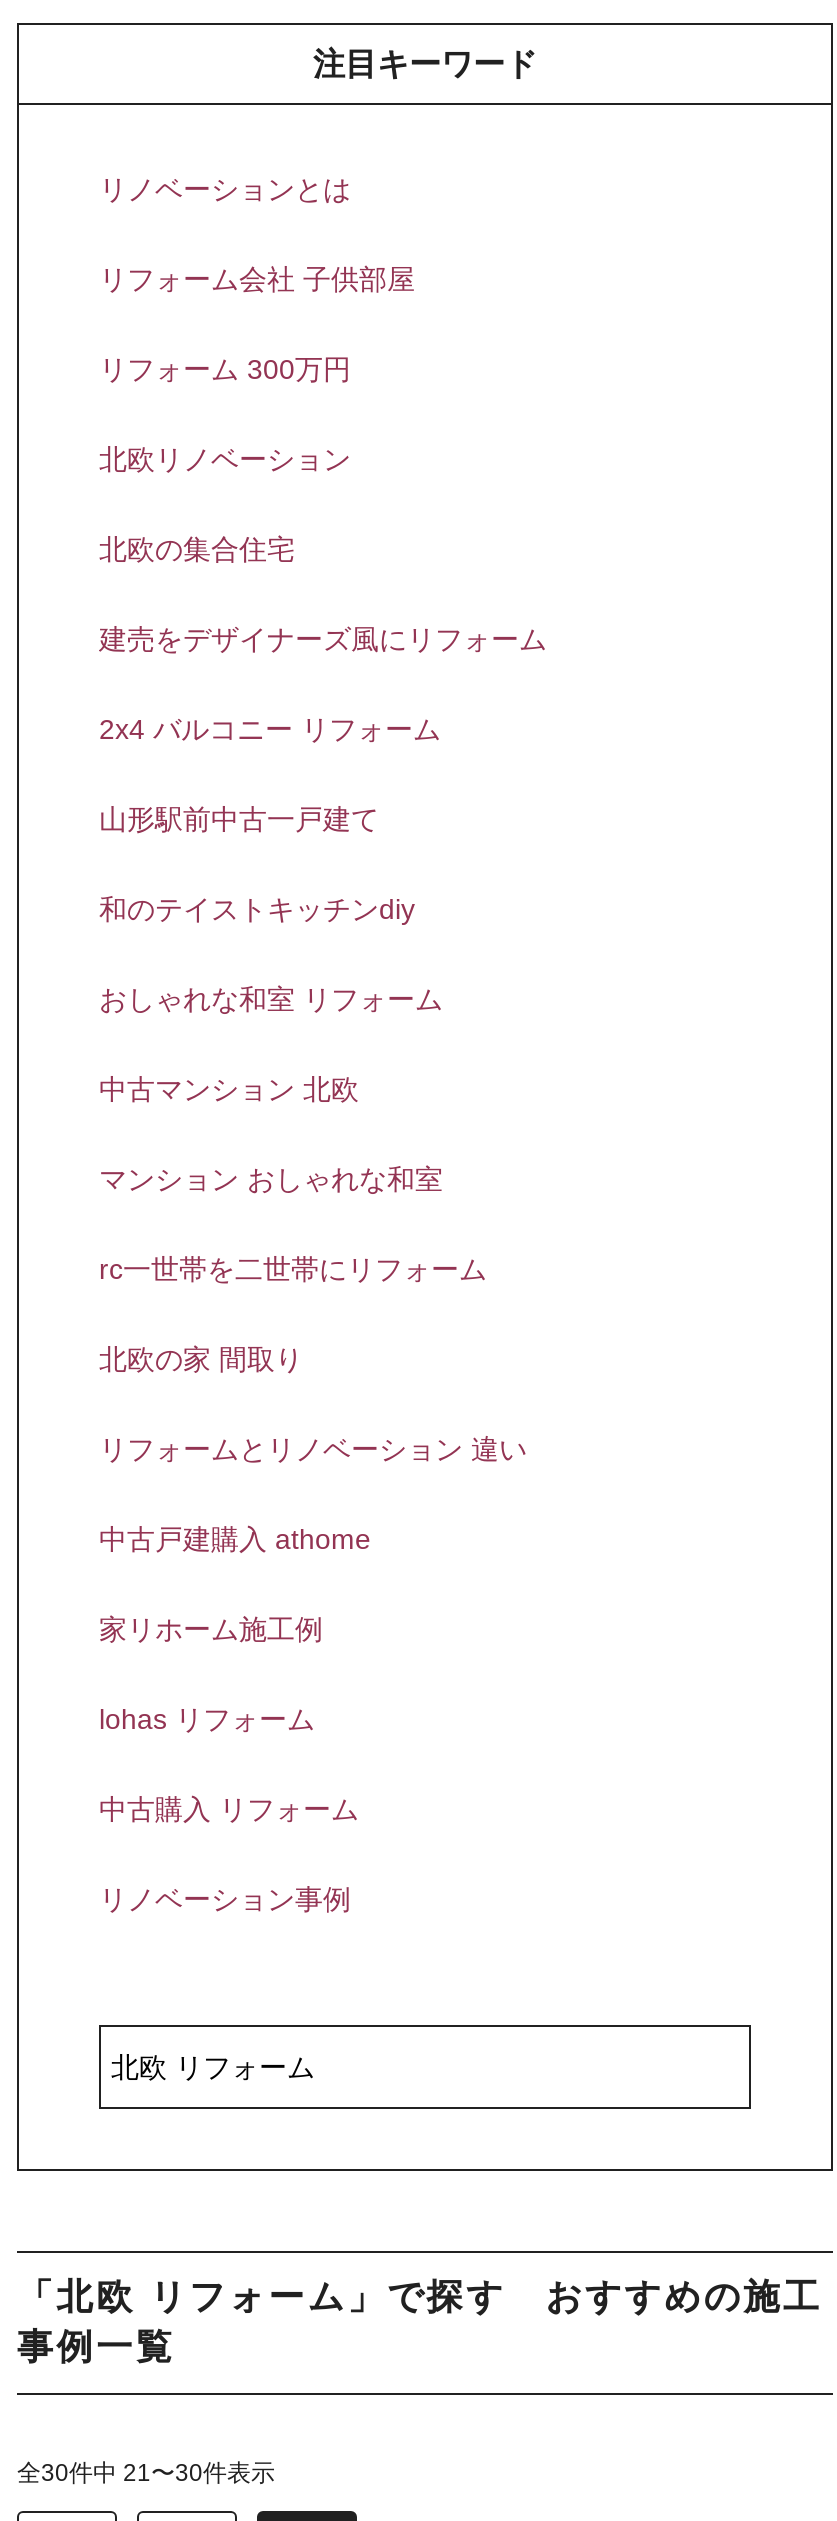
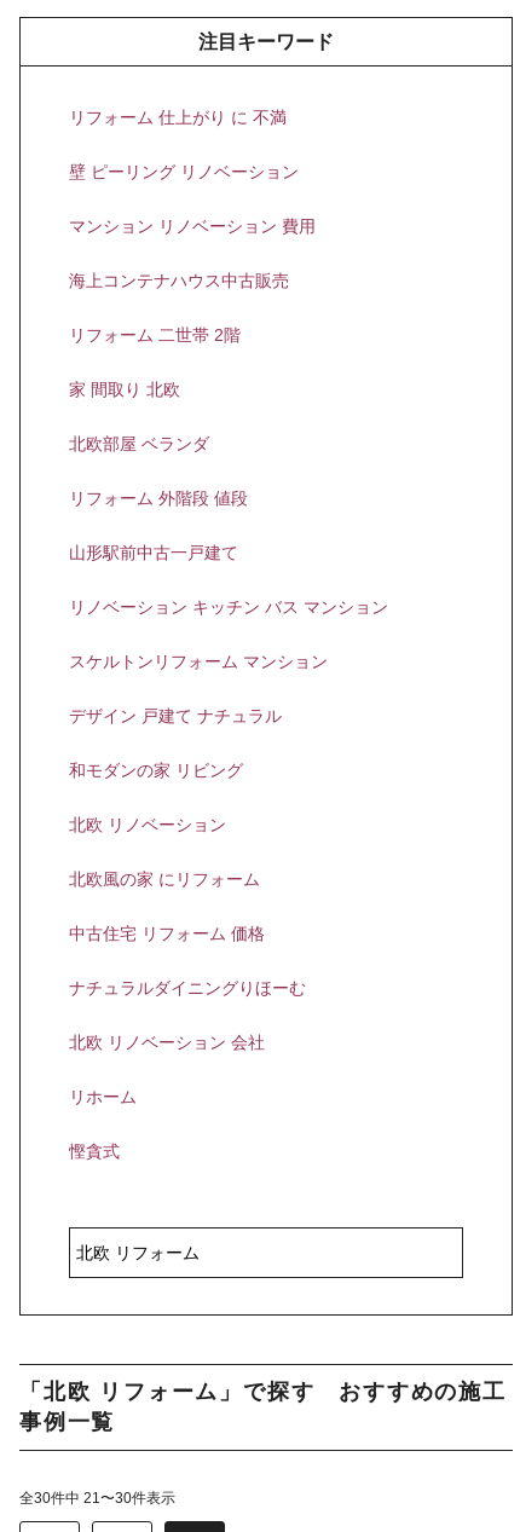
[99,173,547,745] リノベーションとは | リフォーム会社 子供部屋 | リフォーム 300万円 | 北欧リノベーション | 北欧の集合住宅 | 建売をデザイナーズ風にリフォーム | 2x4 バルコニー リフォーム -> [69,108,316,508] リフォーム 仕上がり に 不満 | 壁 ピーリング リノベーション | マンション リノベーション 費用 | 海上コンテナハウス中古販売 | リフォーム 二世帯 2階 | 家 間取り 北欧 | 北欧部屋 ベランダ | リフォーム 外階段 値段
moved [99,803,379,835] -> [69,543,238,562]: 山形駅前中古一戸建て
[99,893,527,1915] 和のテイストキッチンdiy | おしゃれな和室 リフォーム | 中古マンション 北欧 | マンション おしゃれな和室 | rc一世帯を二世帯にリフォーム | 北欧の家 間取り | リフォームとリノベーション 違い | 中古戸建購入 athome | 家リホーム施工例 | lohas リフォーム | 中古購入 リフォーム | リノベーション事例 -> [69,597,388,1161] リノベーション キッチン バス マンション | スケルトンリフォーム マンション | デザイン 戸建て ナチュラル | 和モダンの家 リビング | 北欧 リノベーション | 北欧風の家 にリフォーム | 中古住宅 リフォーム 価格 | ナチュラルダイニングりほーむ | 北欧 リノベーション 会社 | リホーム | 慳貪式

